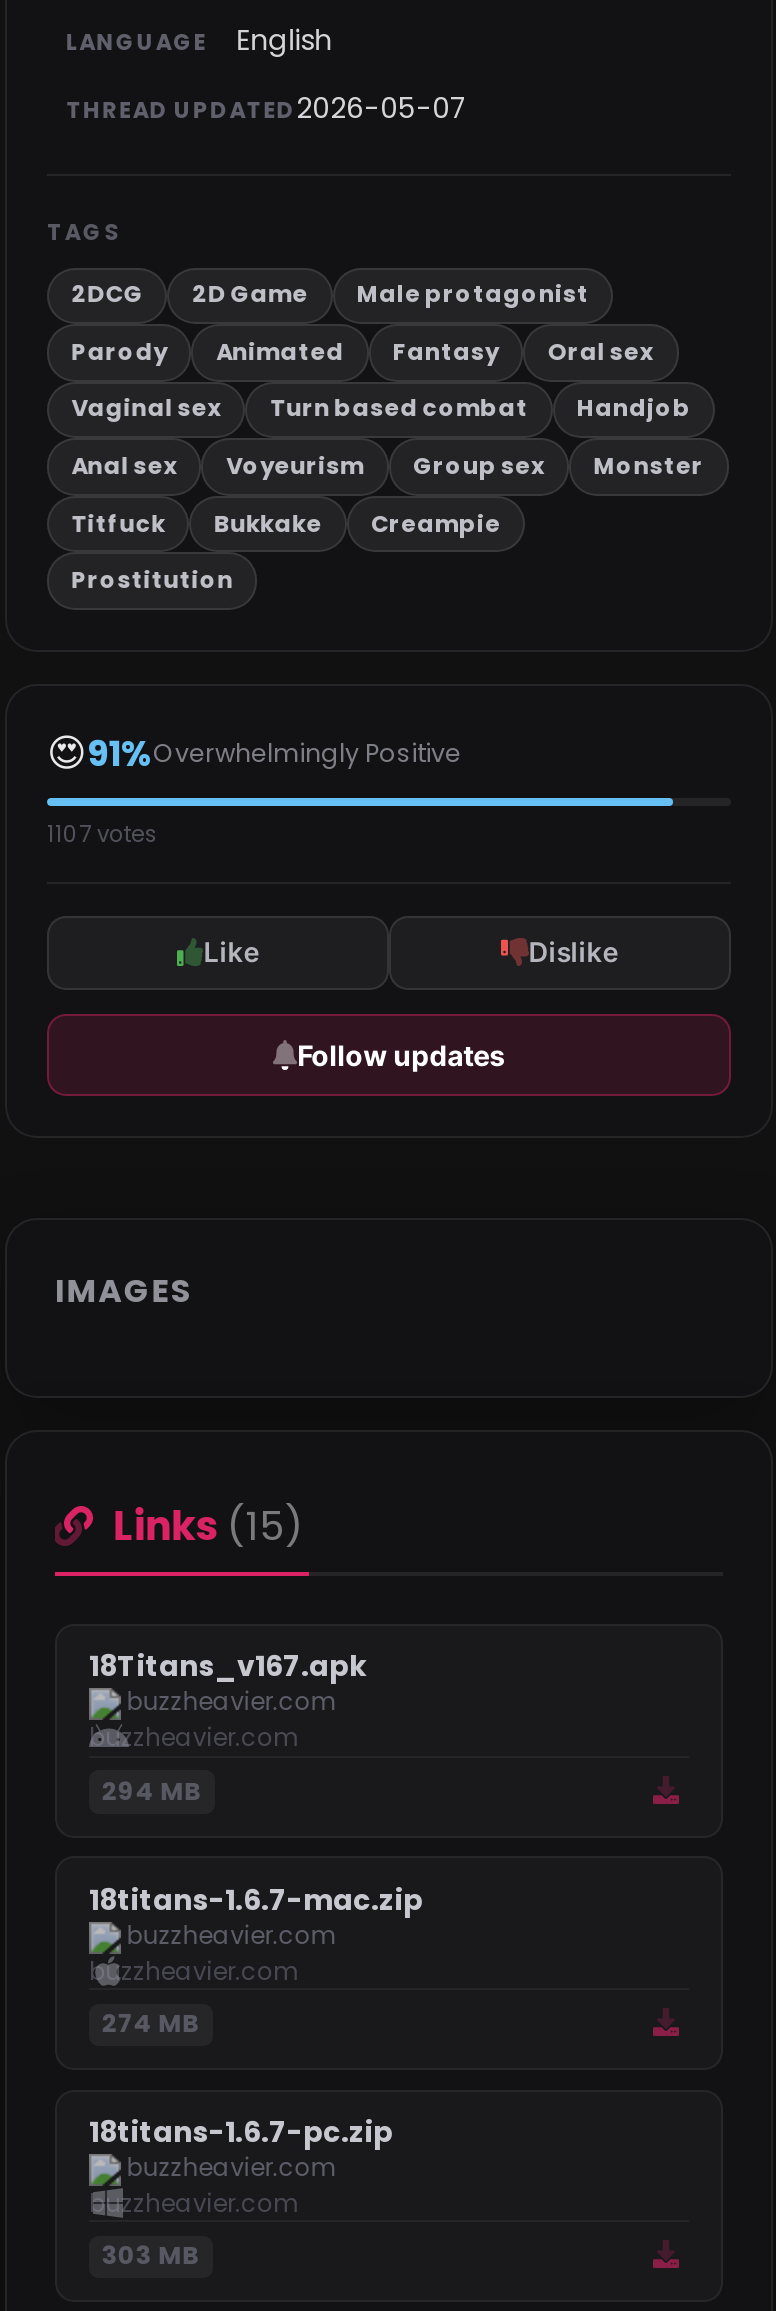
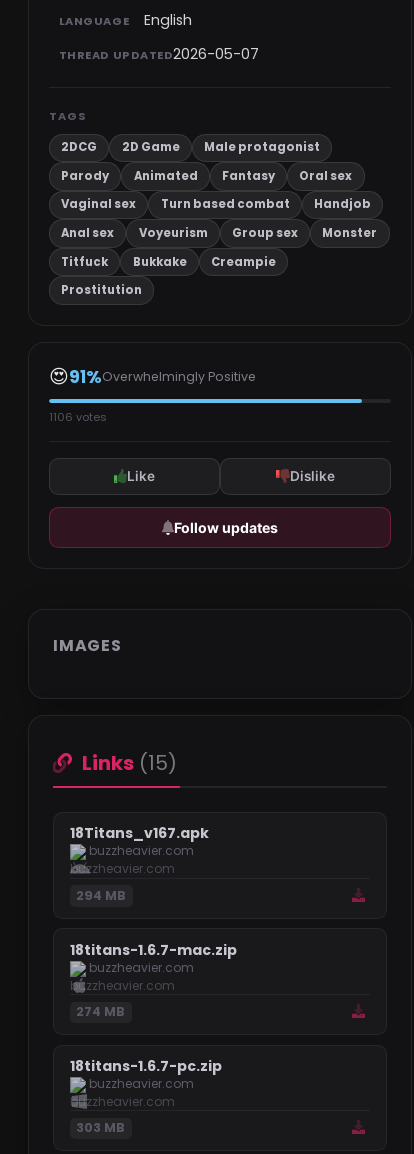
[47,817,159,849] 1107 votes -> [49,409,107,425] 1106 votes

